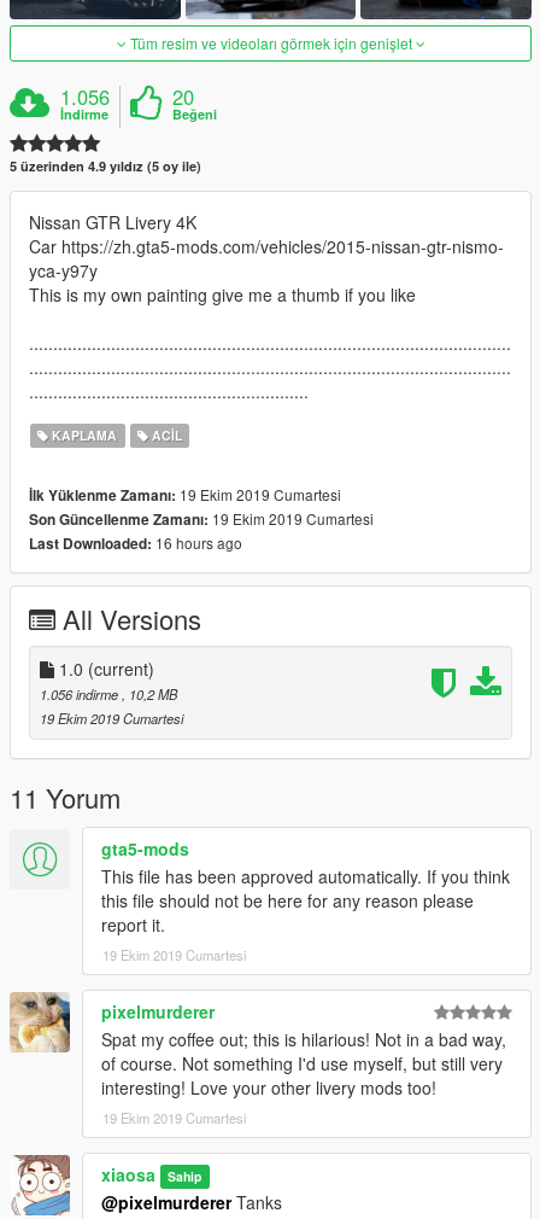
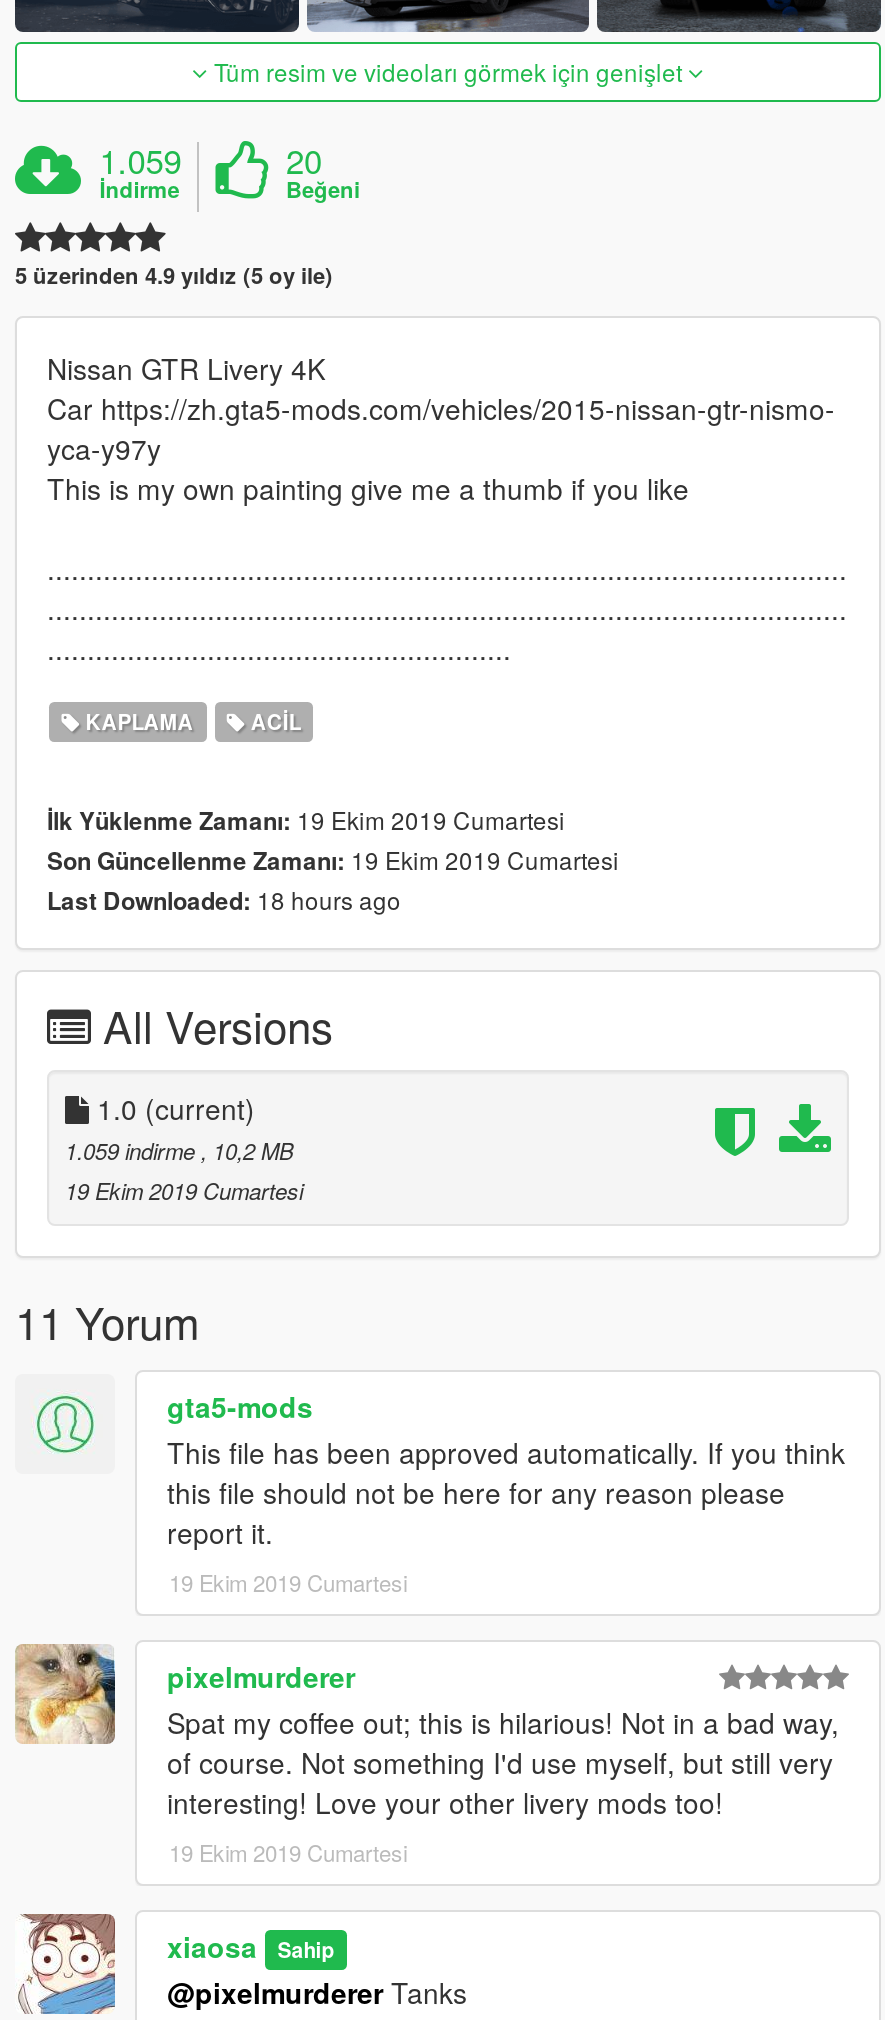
[61,82,110,111] 1.056 -> [99,136,181,184] 1.059
[29,532,242,554] Last Downloaded: 16 hours ago -> [47,882,401,918] Last Downloaded: 18 hours ago
[40,685,177,704] 1.056 indirme, 10,2 MB -> [65,1134,293,1166] 1.059 indirme, 10,2 MB

